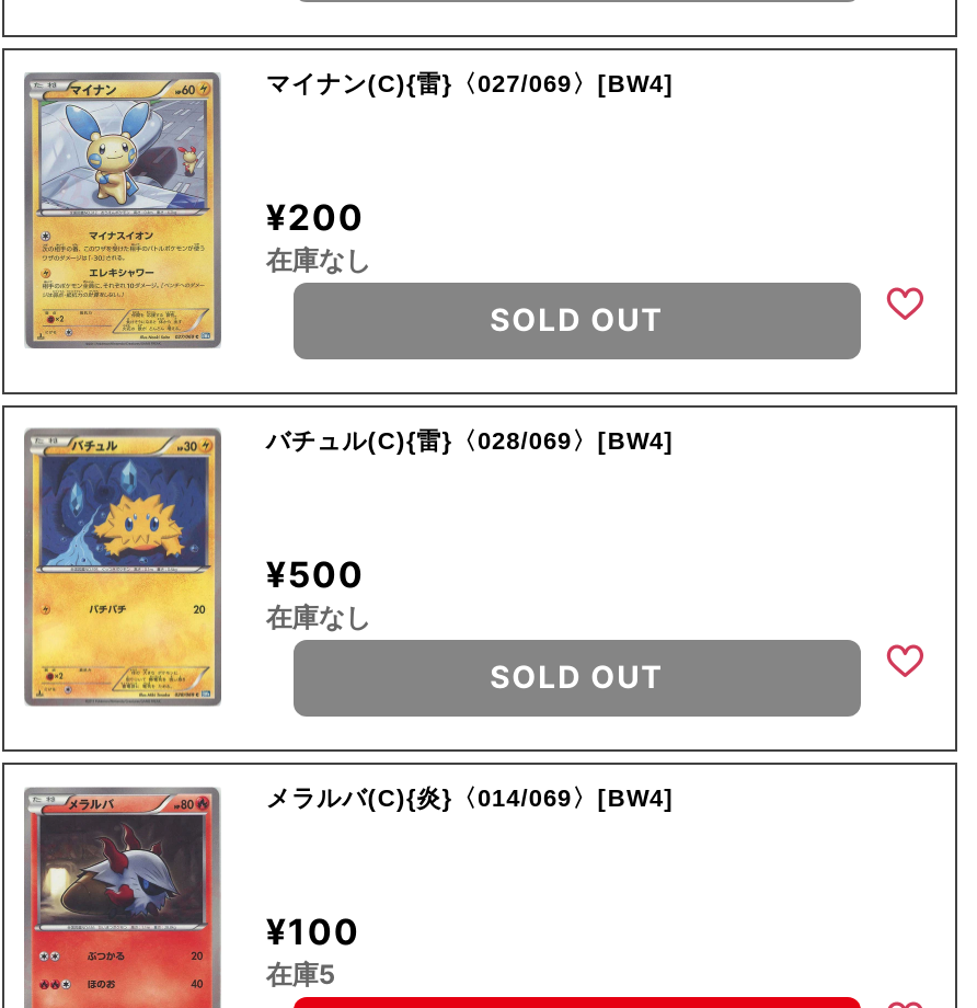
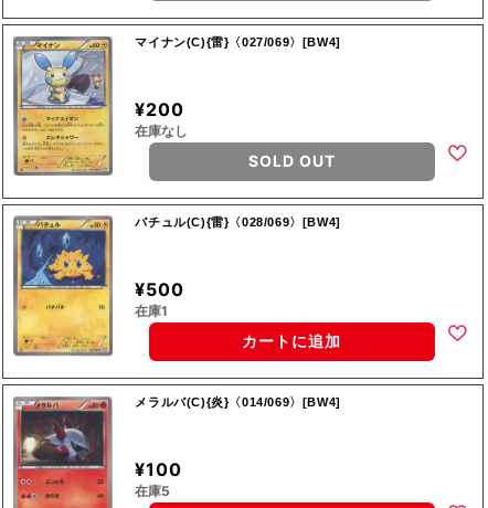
[266,600,371,633] 在庫なし -> [135,303,168,319] 在庫1
[490,658,663,696] SOLD OUT -> [242,332,341,351] カートに追加

